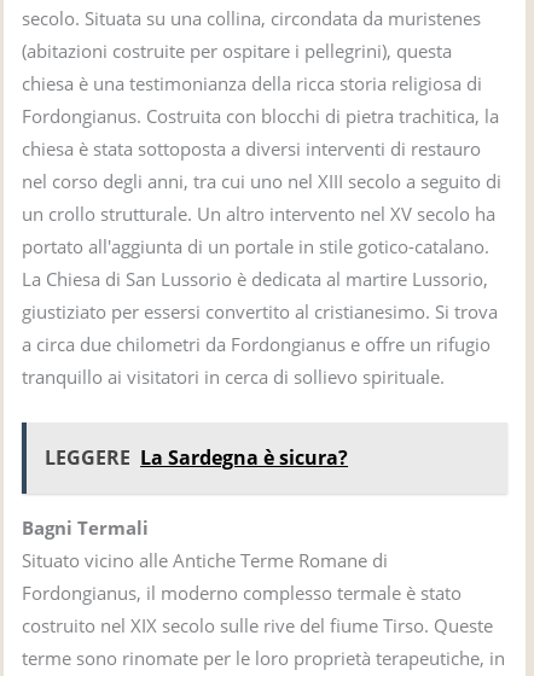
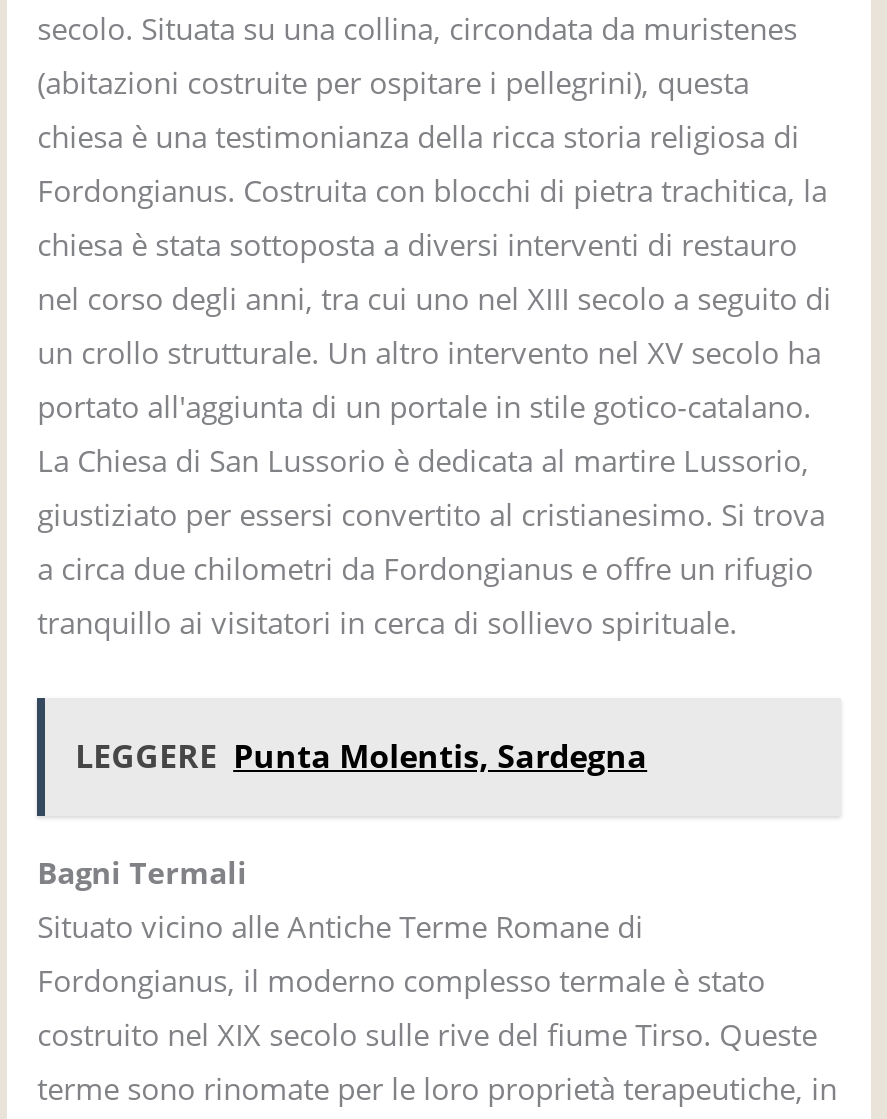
[45,444,348,470] LEGGERE La Sardegna è sicura? -> [75,734,647,778] LEGGERE Punta Molentis, Sardegna

